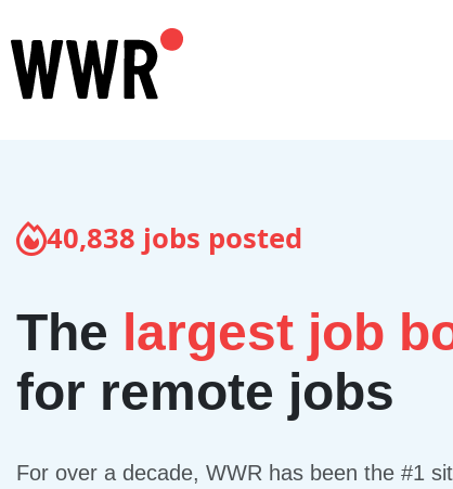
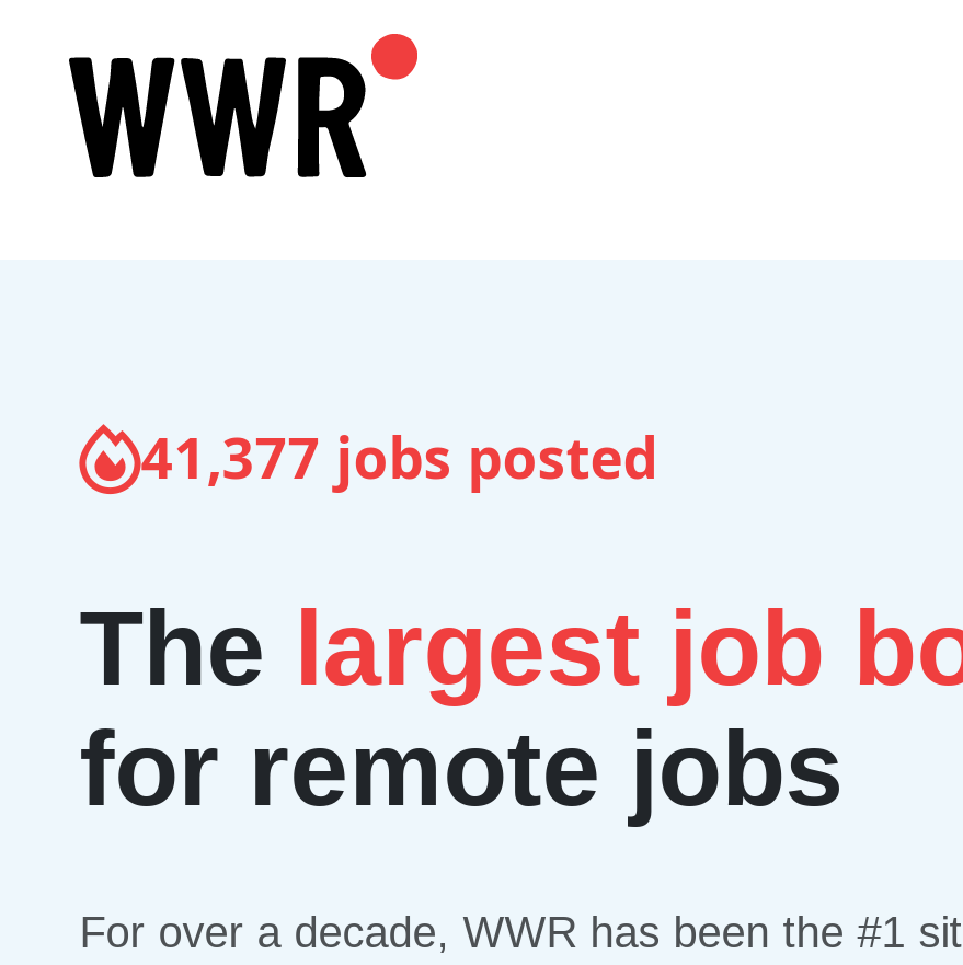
[46,219,302,257] 40,838 jobs posted -> [141,420,658,496] 41,377 jobs posted

